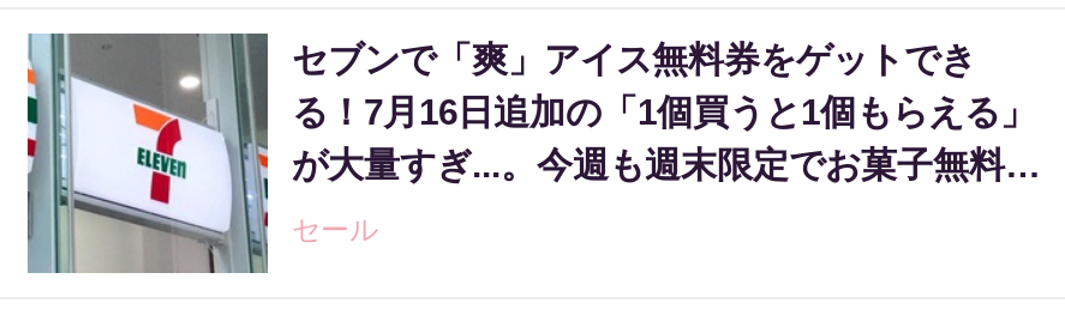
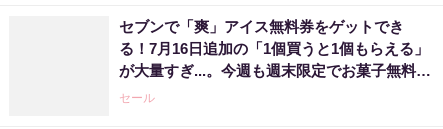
[25,31,270,275] [image] -> none

